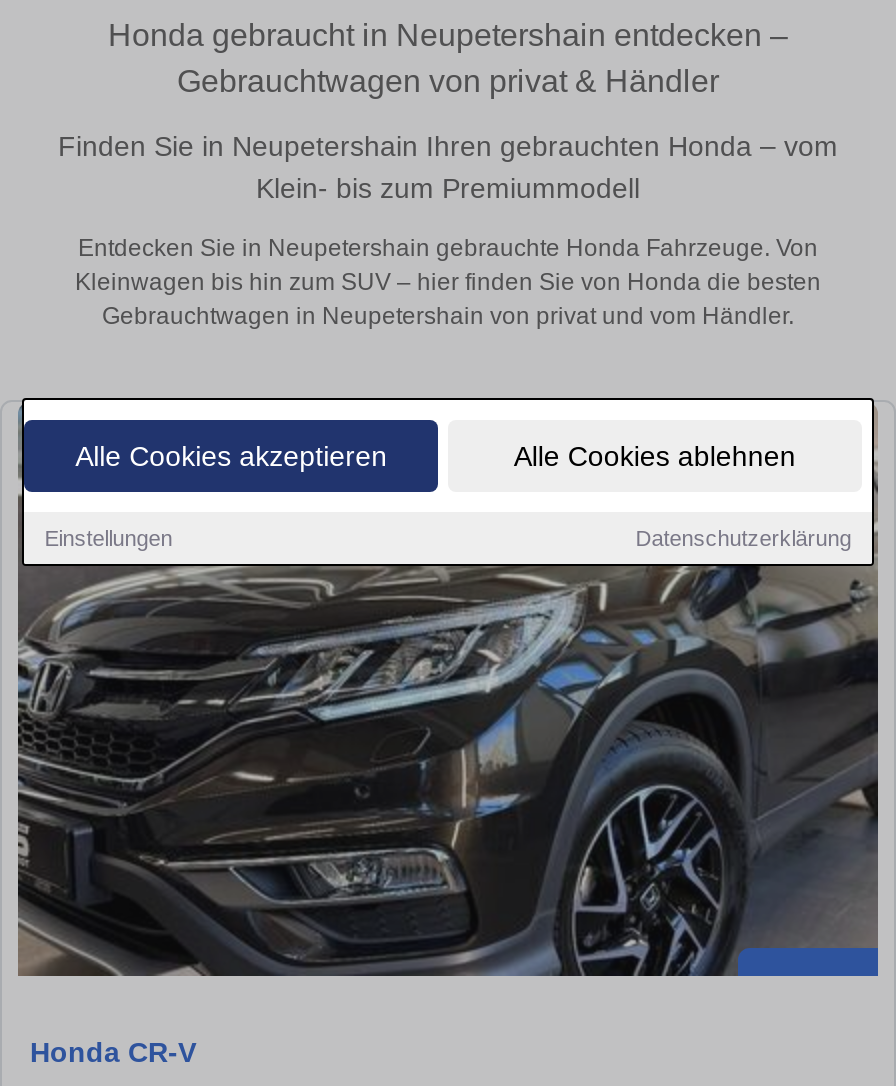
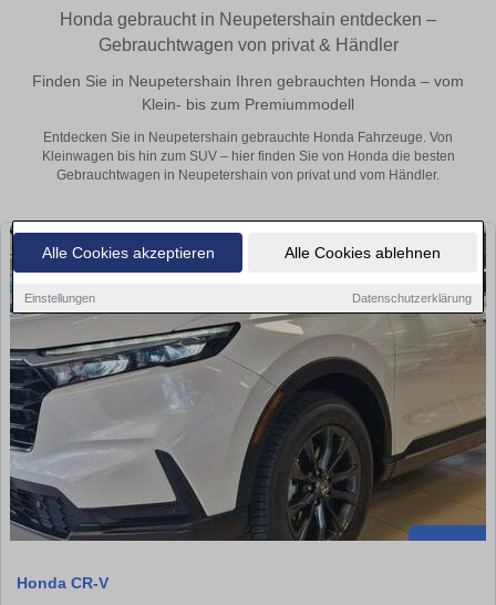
[18,564,878,976] [image] -> [10,312,486,541] [image]

